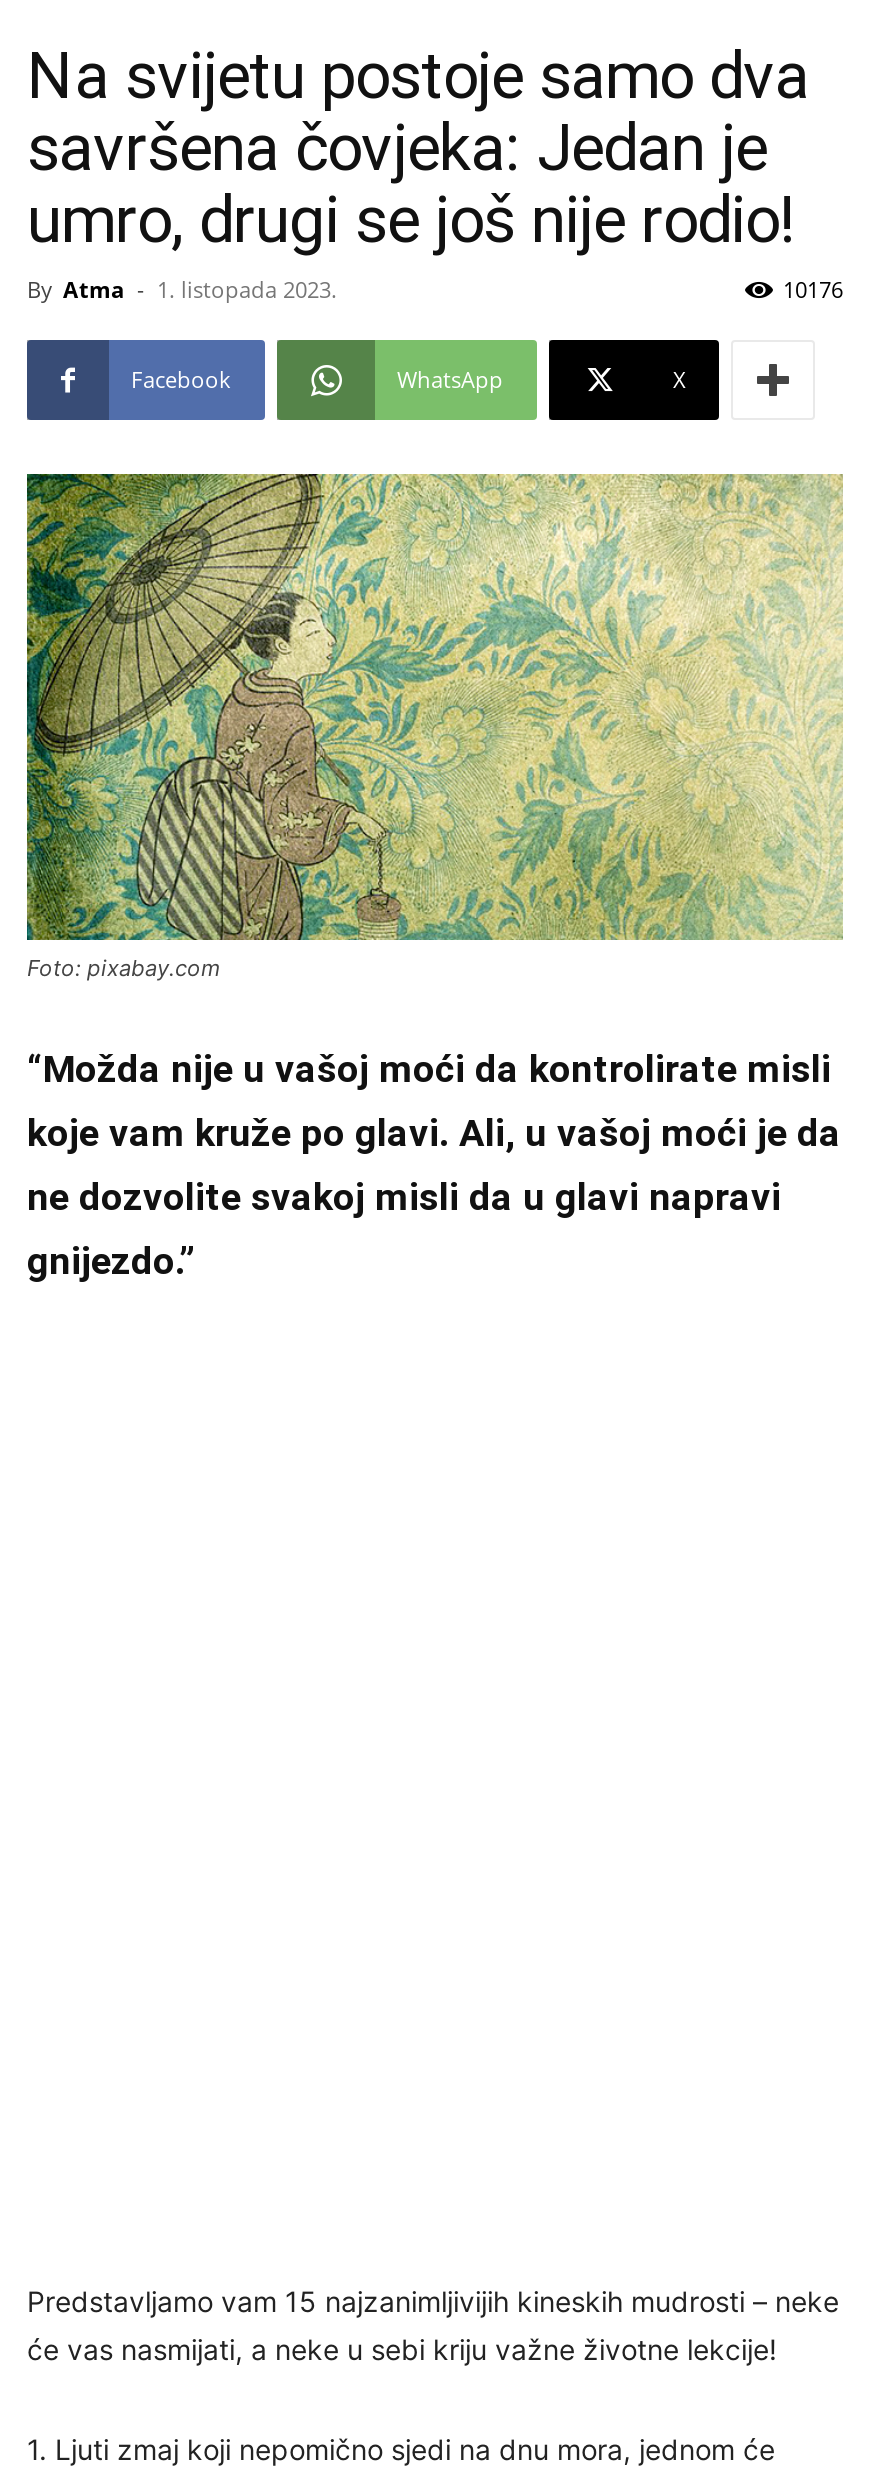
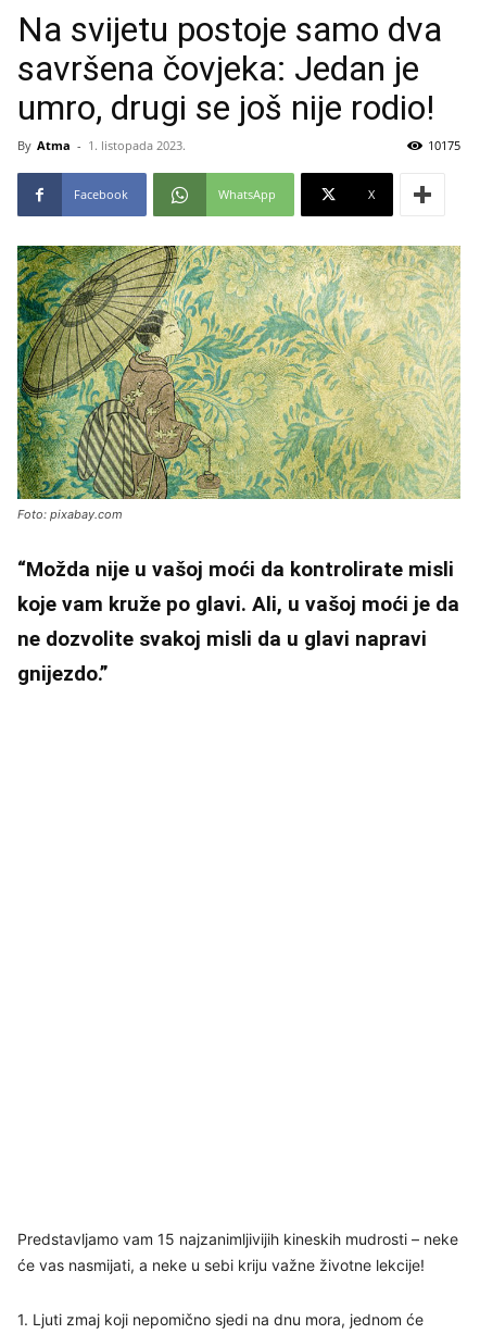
[783,274,843,304] 10176 -> [428,137,460,153] 10175

